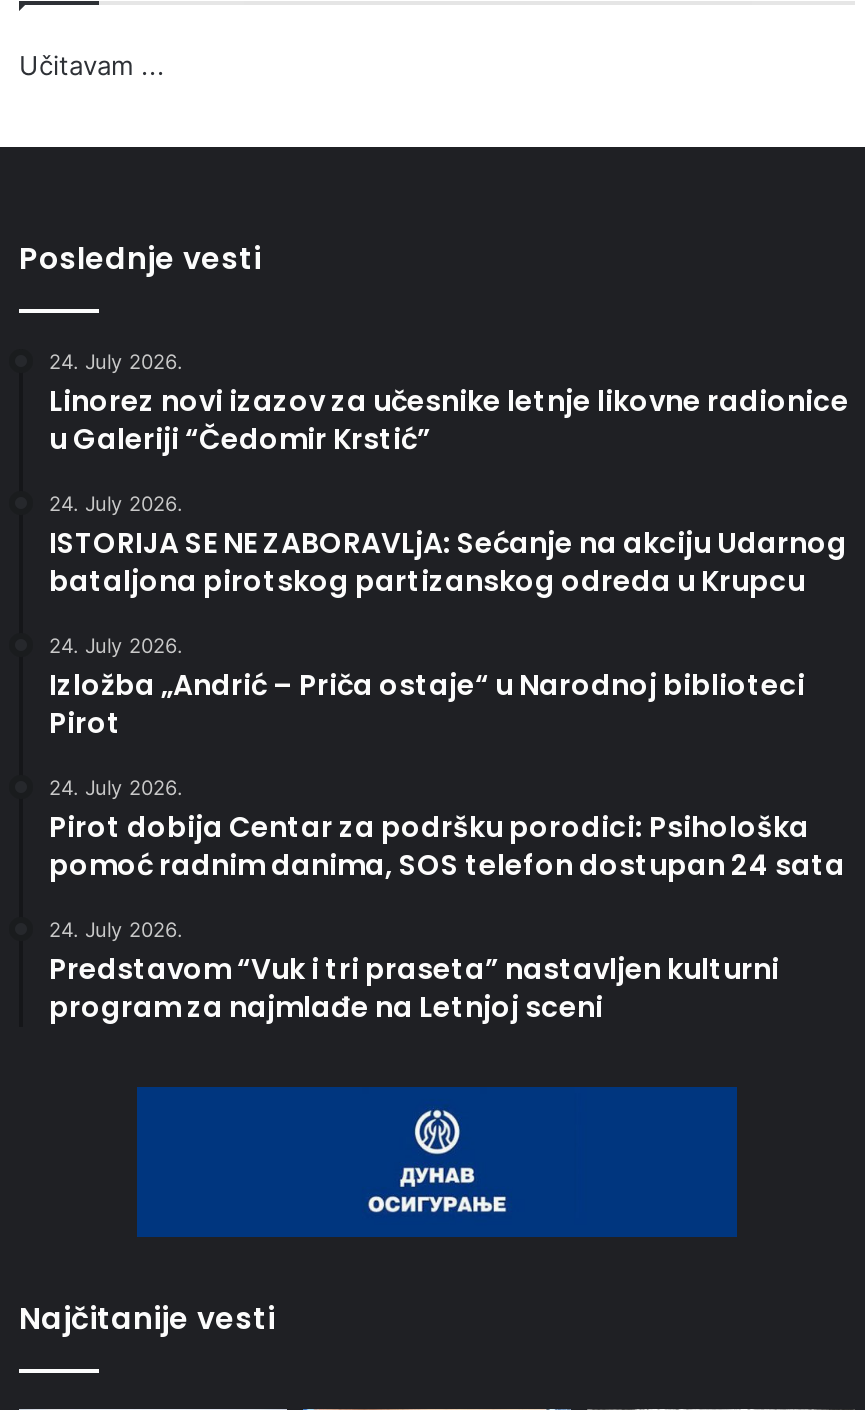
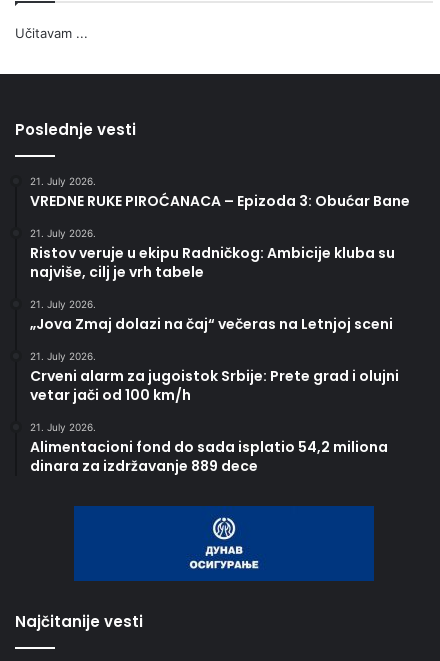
[49,349,849,459] 24. July 2026. | Linorez novi izazov za učesnike letnje likovne radionice | u Galeriji “Čedomir Krstić” -> [30,175,410,211] 21. July 2026. | VREDNE RUKE PIROĆANACA – Epizoda 3: Obućar Bane
[49,491,847,601] 24. July 2026. | ISTORIJA SE NE ZABORAVLjA: Sećanje na akciju Udarnog | bataljona pirotskog partizanskog odreda u Krupcu -> [30,227,395,282] 21. July 2026. | Ristov veruje u ekipu Radničkog: Ambicije kluba su | najviše, cilj je vrh tabele
[49,633,805,743] 24. July 2026. | Izložba „Andrić – Priča ostaje“ u Narodnoj biblioteci | Pirot -> [30,298,393,334] 21. July 2026. | „Jova Zmaj dolazi na čaj“ večeras na Letnjoj sceni
[49,775,845,885] 24. July 2026. | Pirot dobija Centar za podršku porodici: Psihološka | pomoć radnim danima, SOS telefon dostupan 24 sata -> [30,350,399,405] 21. July 2026. | Crveni alarm za jugoistok Srbije: Prete grad i olujni | vetar jači od 100 km/h
[49,917,779,1027] 24. July 2026. | Predstavom “Vuk i tri praseta” nastavljen kulturni | program za najmlađe na Letnjoj sceni -> [30,421,388,476] 21. July 2026. | Alimentacioni fond do sada isplatio 54,2 miliona | dinara za izdržavanje 889 dece

